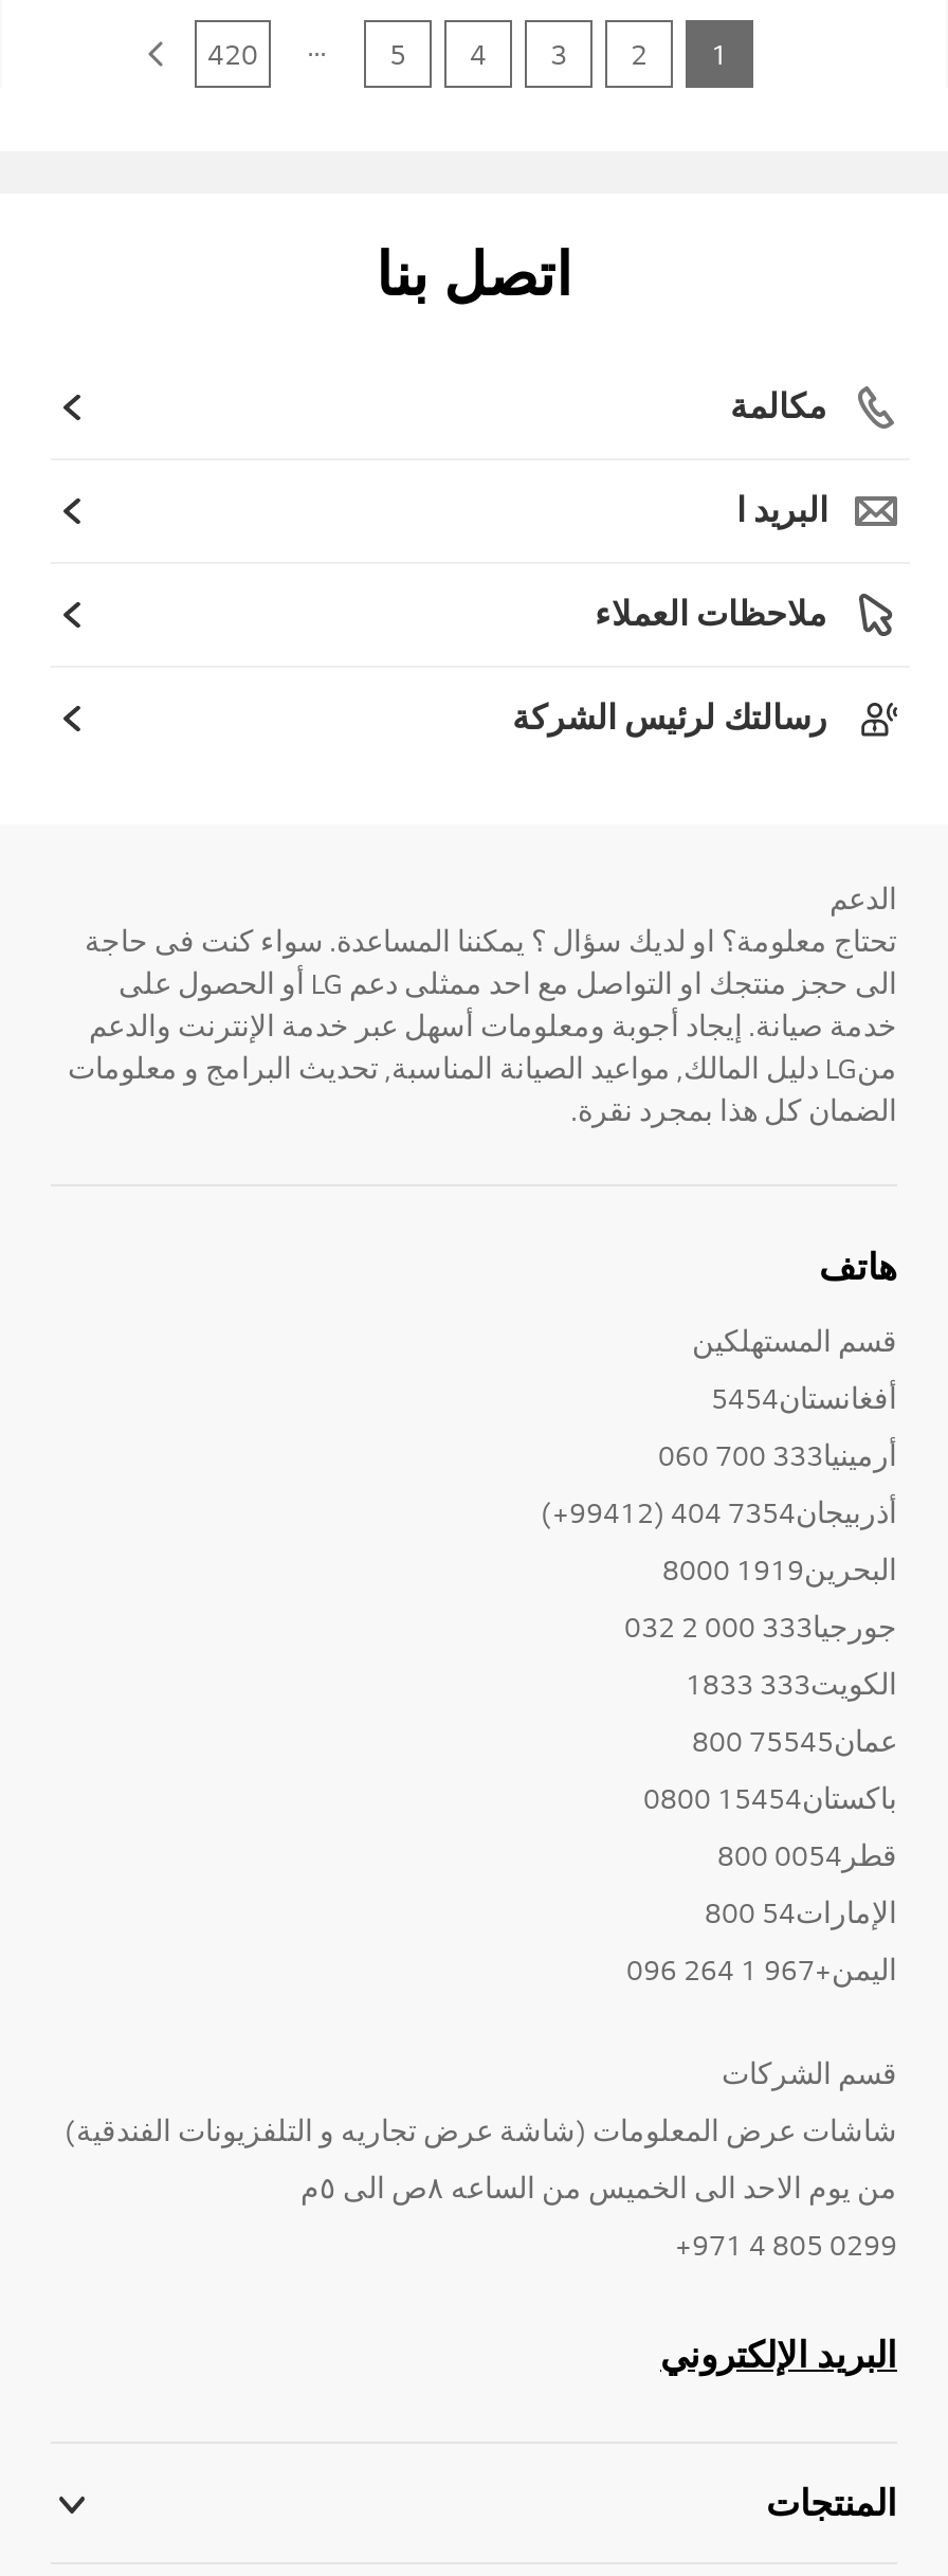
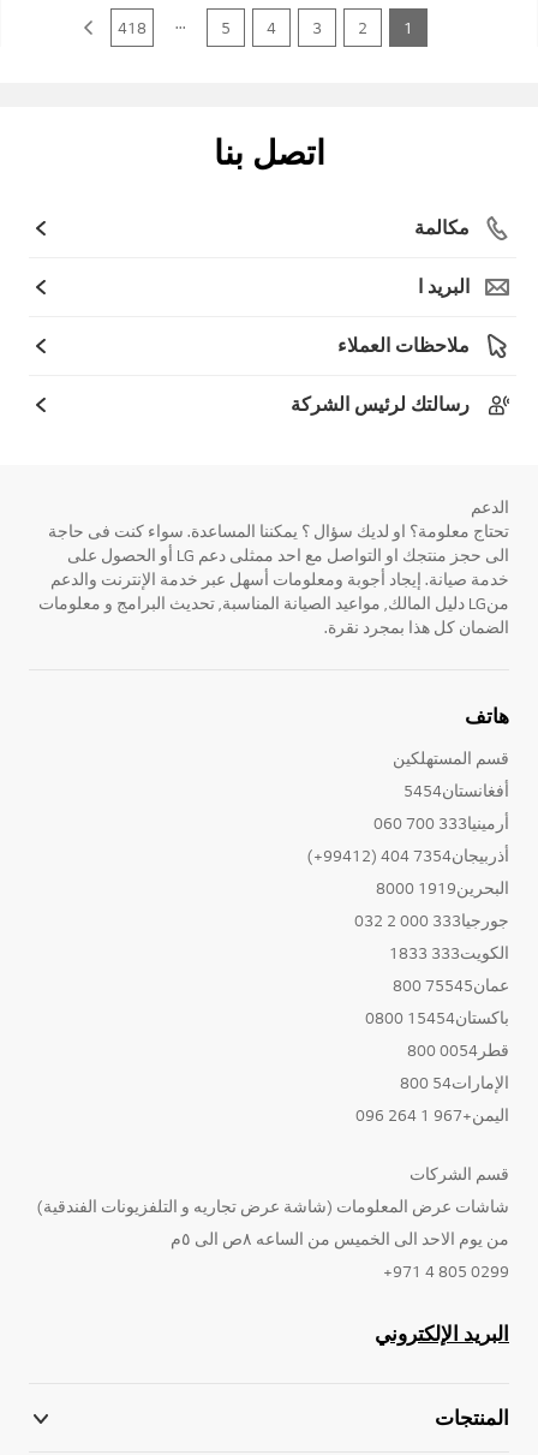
[207,34,258,72] 420 -> [118,16,147,38] 418

